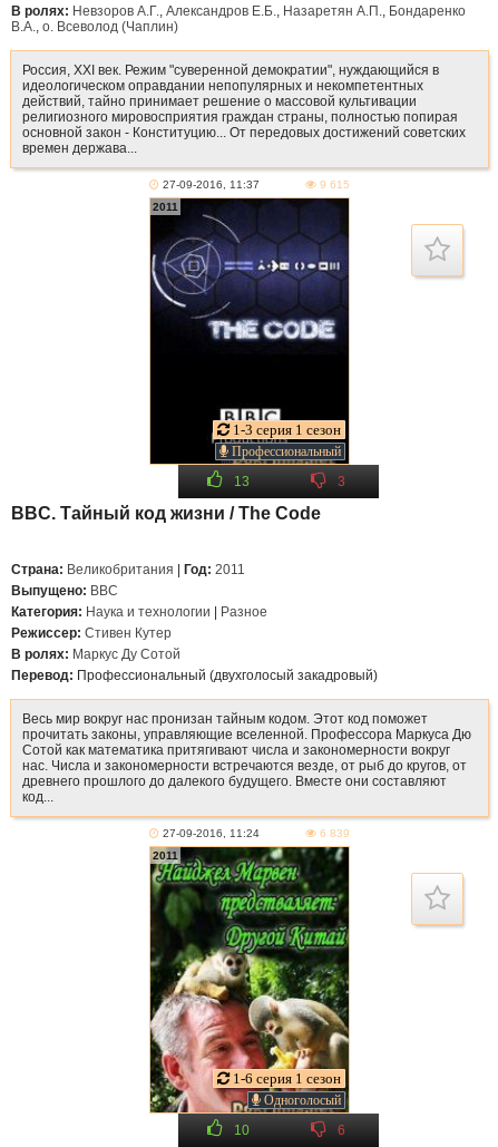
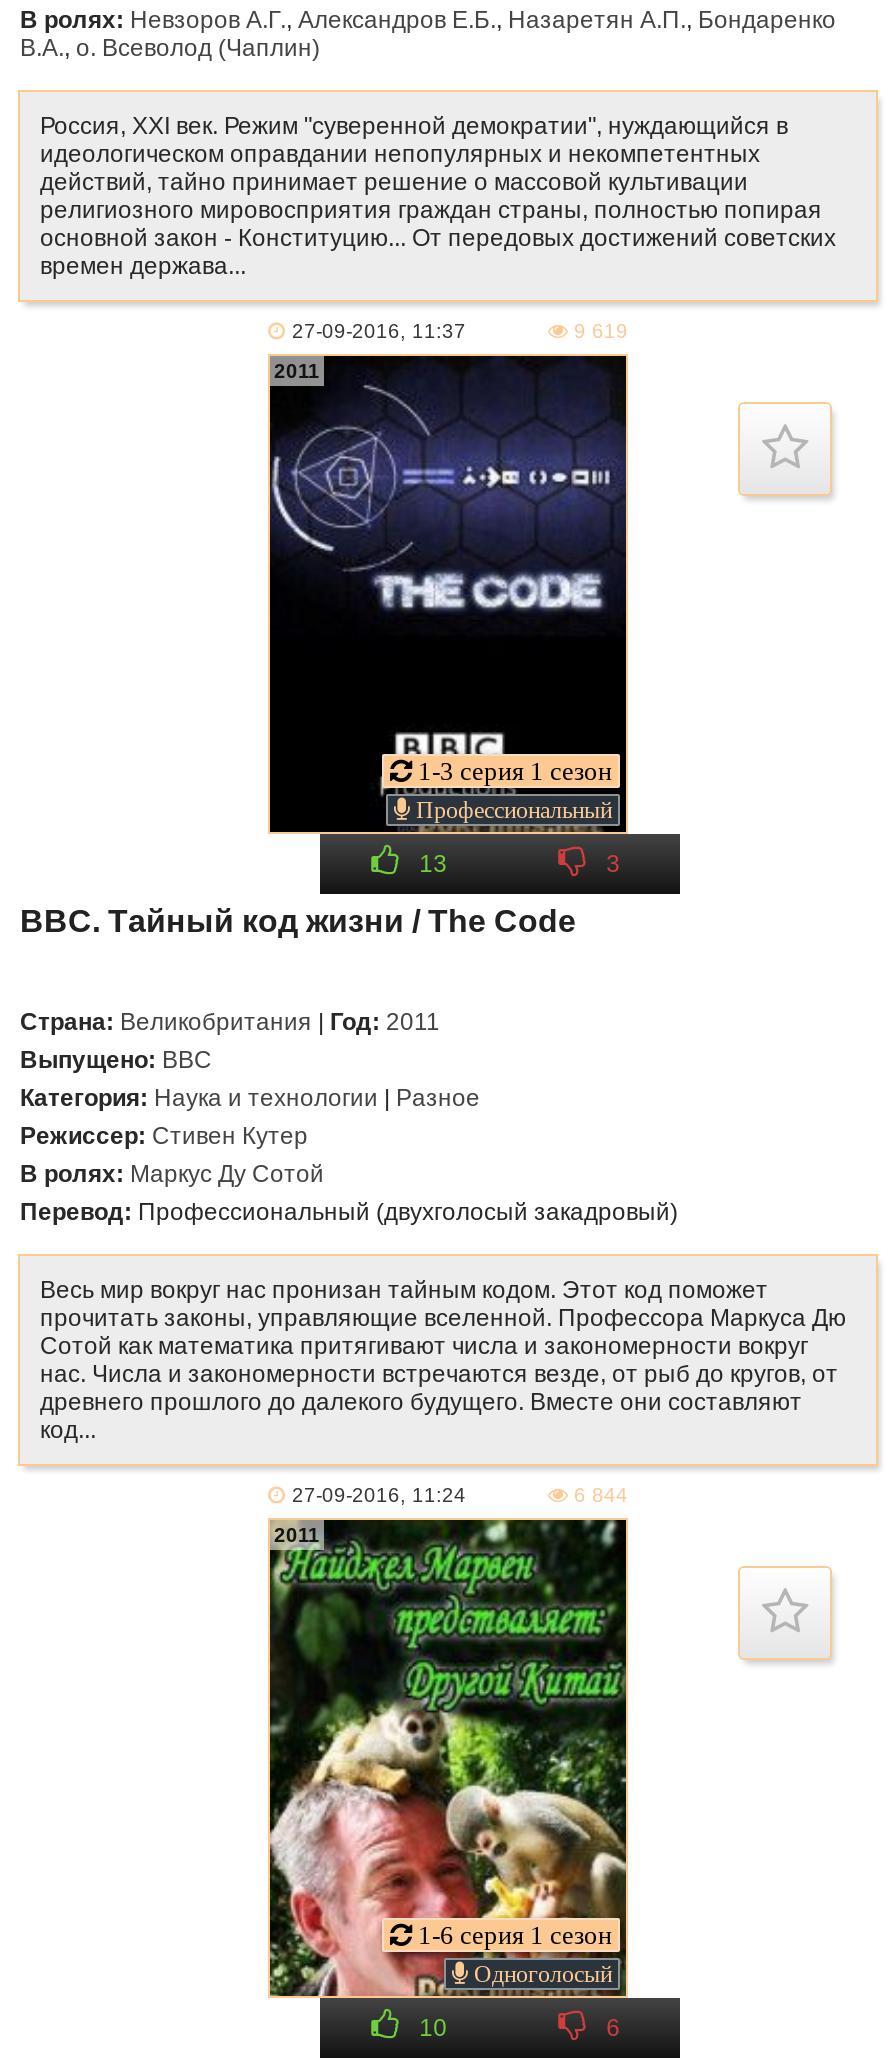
[316,178,350,191] 9 615 -> [568,320,628,342] 9 619
[316,827,350,839] 6 839 -> [568,1484,628,1506] 6 844

